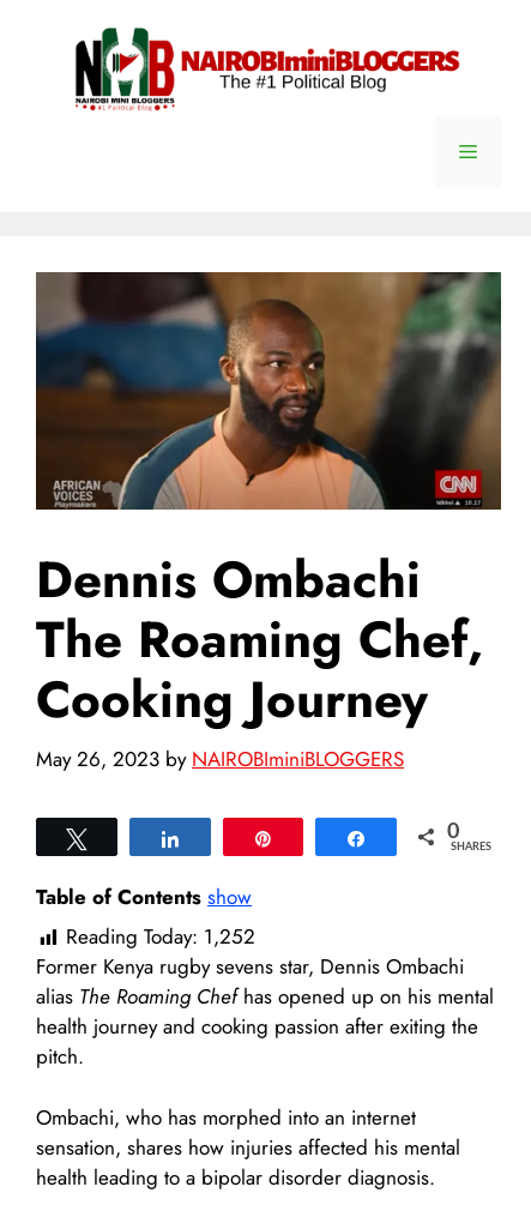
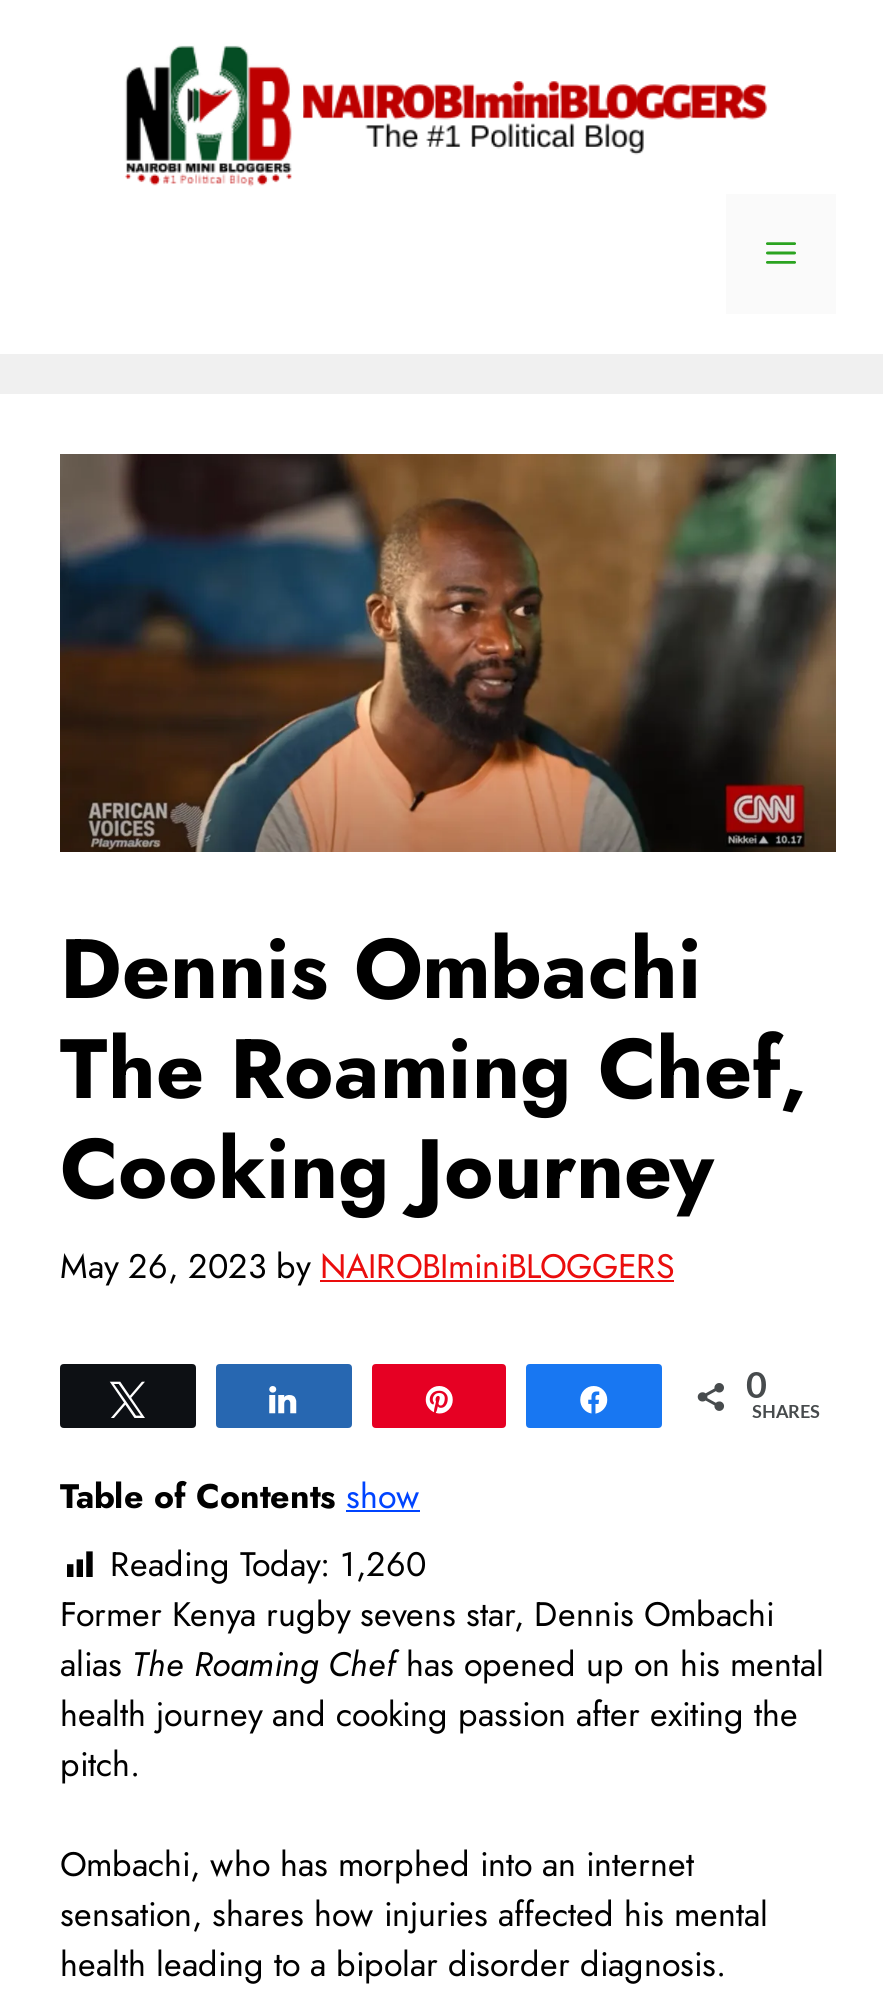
[66,923,255,951] Reading Today: 1,252 -> [110,1539,426,1587] Reading Today: 1,260

